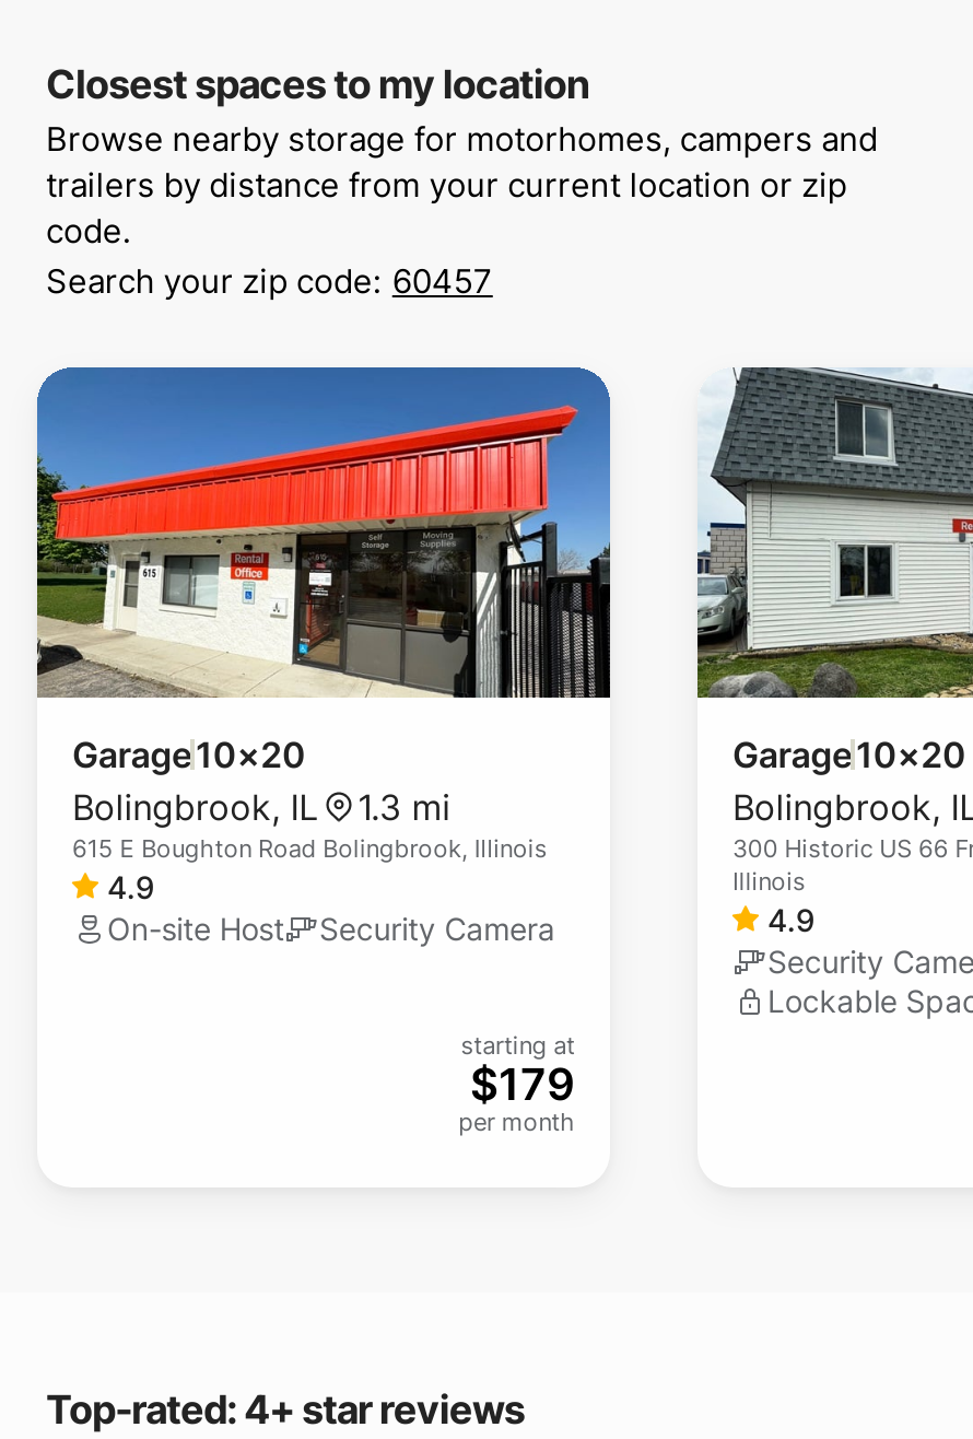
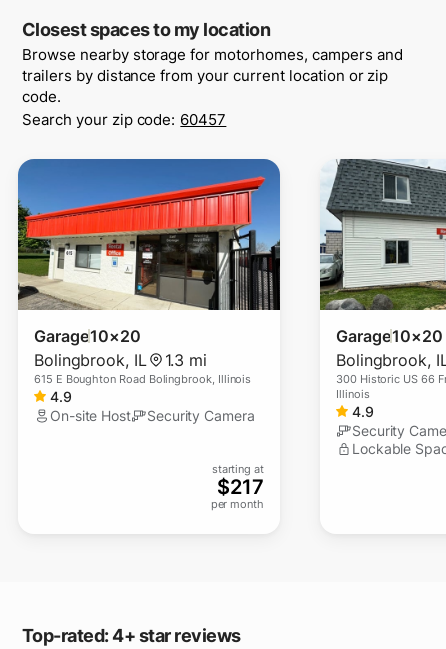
[470,1057,575,1110] $179 -> [217,474,264,498] $217

